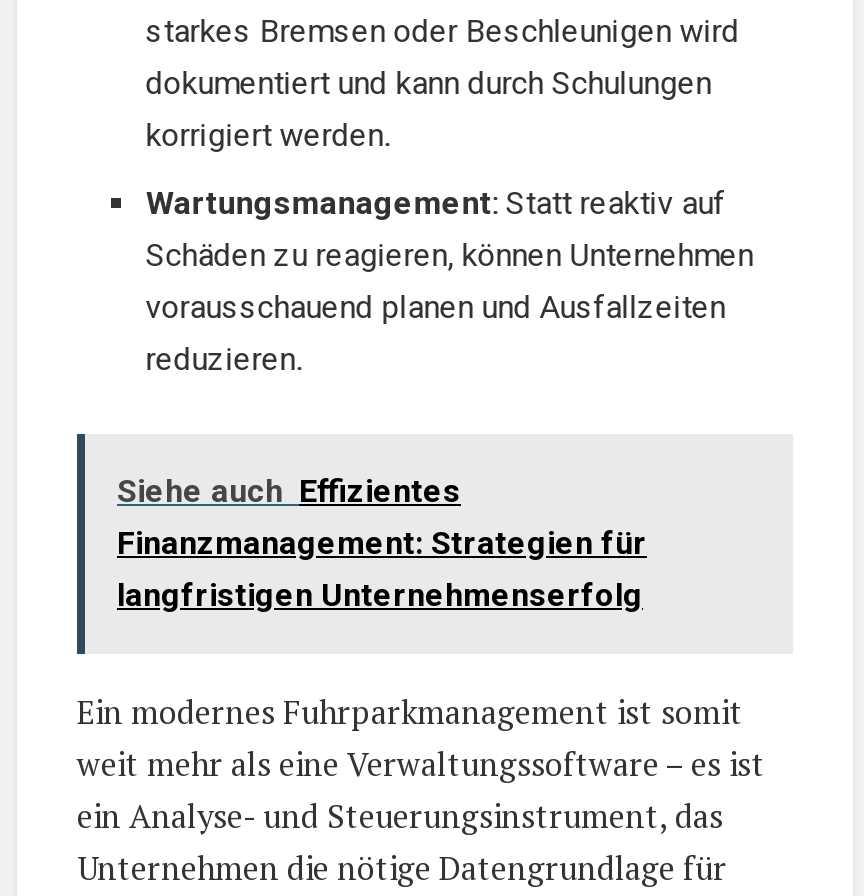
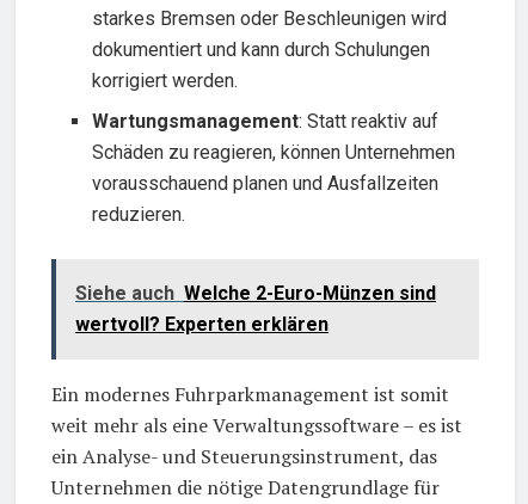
[117,472,647,614] Siehe auch Effizientes | Finanzmanagement: Strategien für | langfristigen Unternehmenserfolg -> [75,282,436,335] Siehe auch Welche 2-Euro-Münzen sind | wertvoll? Experten erklären

